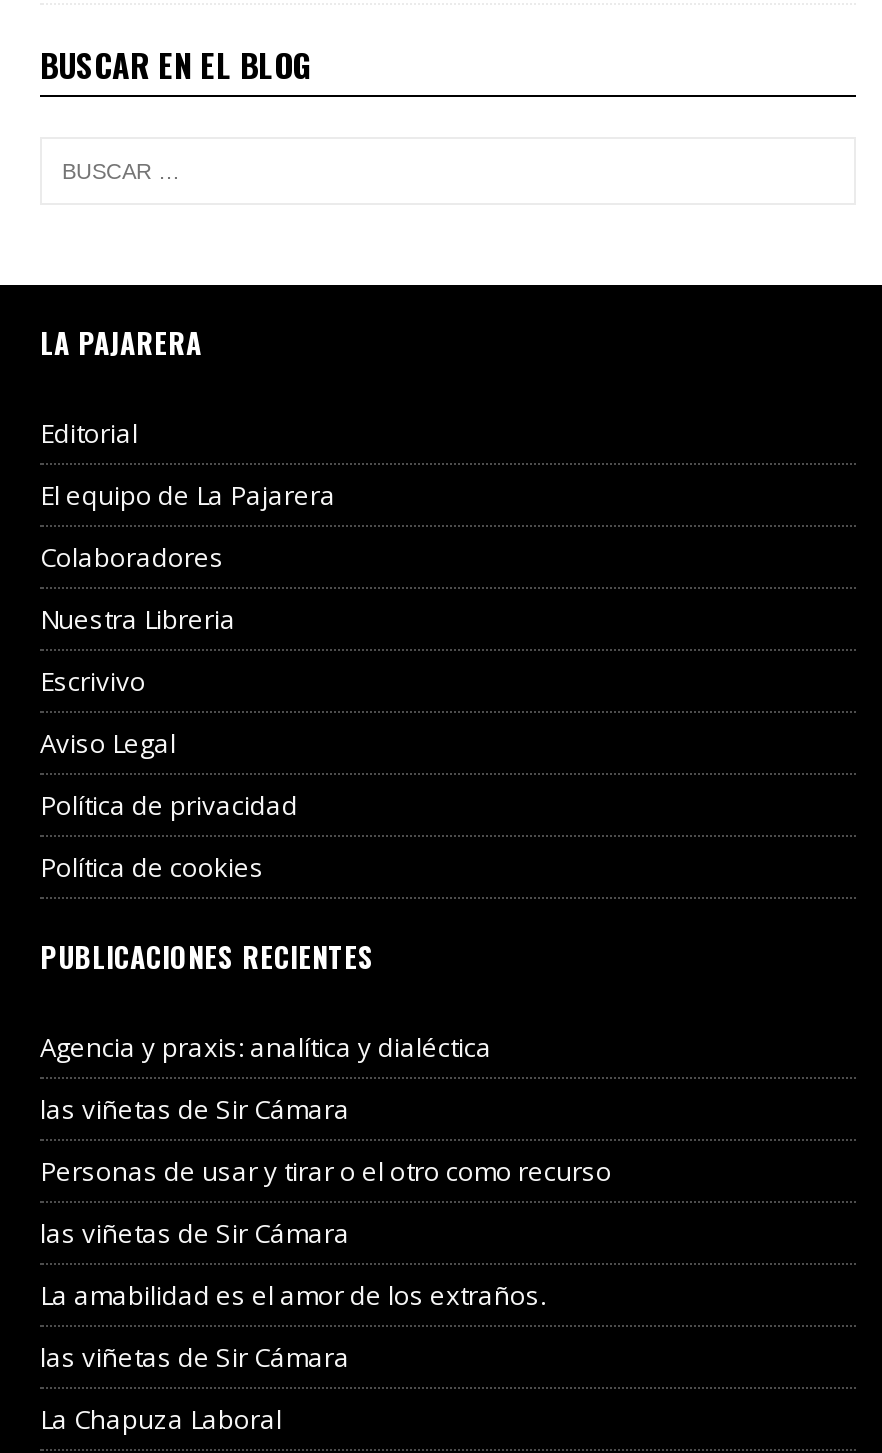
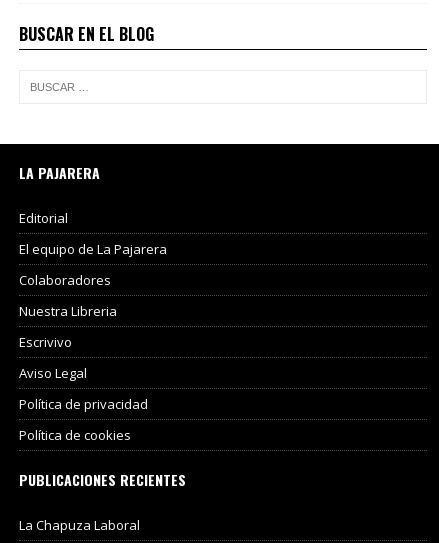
[40,1029,612,1375] Agencia y praxis: analítica y dialéctica | las viñetas de Sir Cámara | Personas de usar y tirar o el otro como recurso | las viñetas de Sir Cámara | La amabilidad es el amor de los extraños. | las viñetas de Sir Cámara -> none

